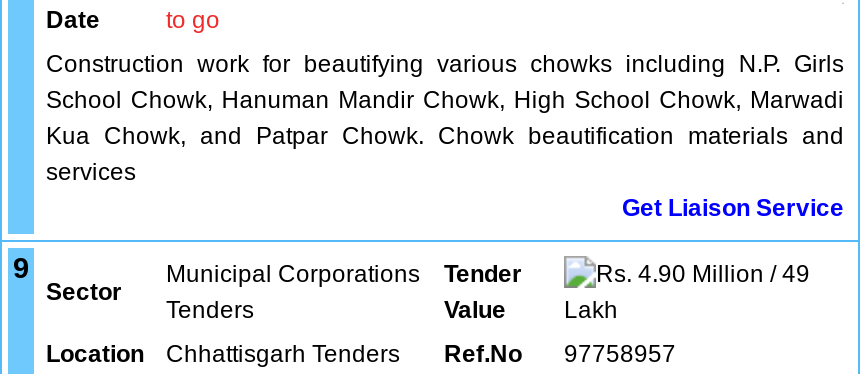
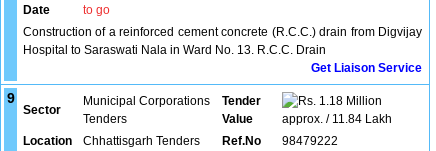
[46,50,844,186] Construction work for beautifying various chowks including N.P. Girls | School Chowk, Hanuman Mandir Chowk, High School Chowk, Marwadi | Kua Chowk, and Patpar Chowk. Chowk beautification materials and | services -> [23,25,422,57] Construction of a reinforced cement concrete (R.C.C.) drain from Digvijay | Hospital to Saraswati Nala in Ward No. 13. R.C.C. Drain
[564,260,810,324] 4.90 Million / 49 | Lakh -> [282,94,392,126] 1.18 Million | approx. / 11.84 Lakh
[46,340,676,368] Location Chhattisgarh Tenders Ref.No 97758957 -> [23,134,338,148] Location Chhattisgarh Tenders Ref.No 98479222

